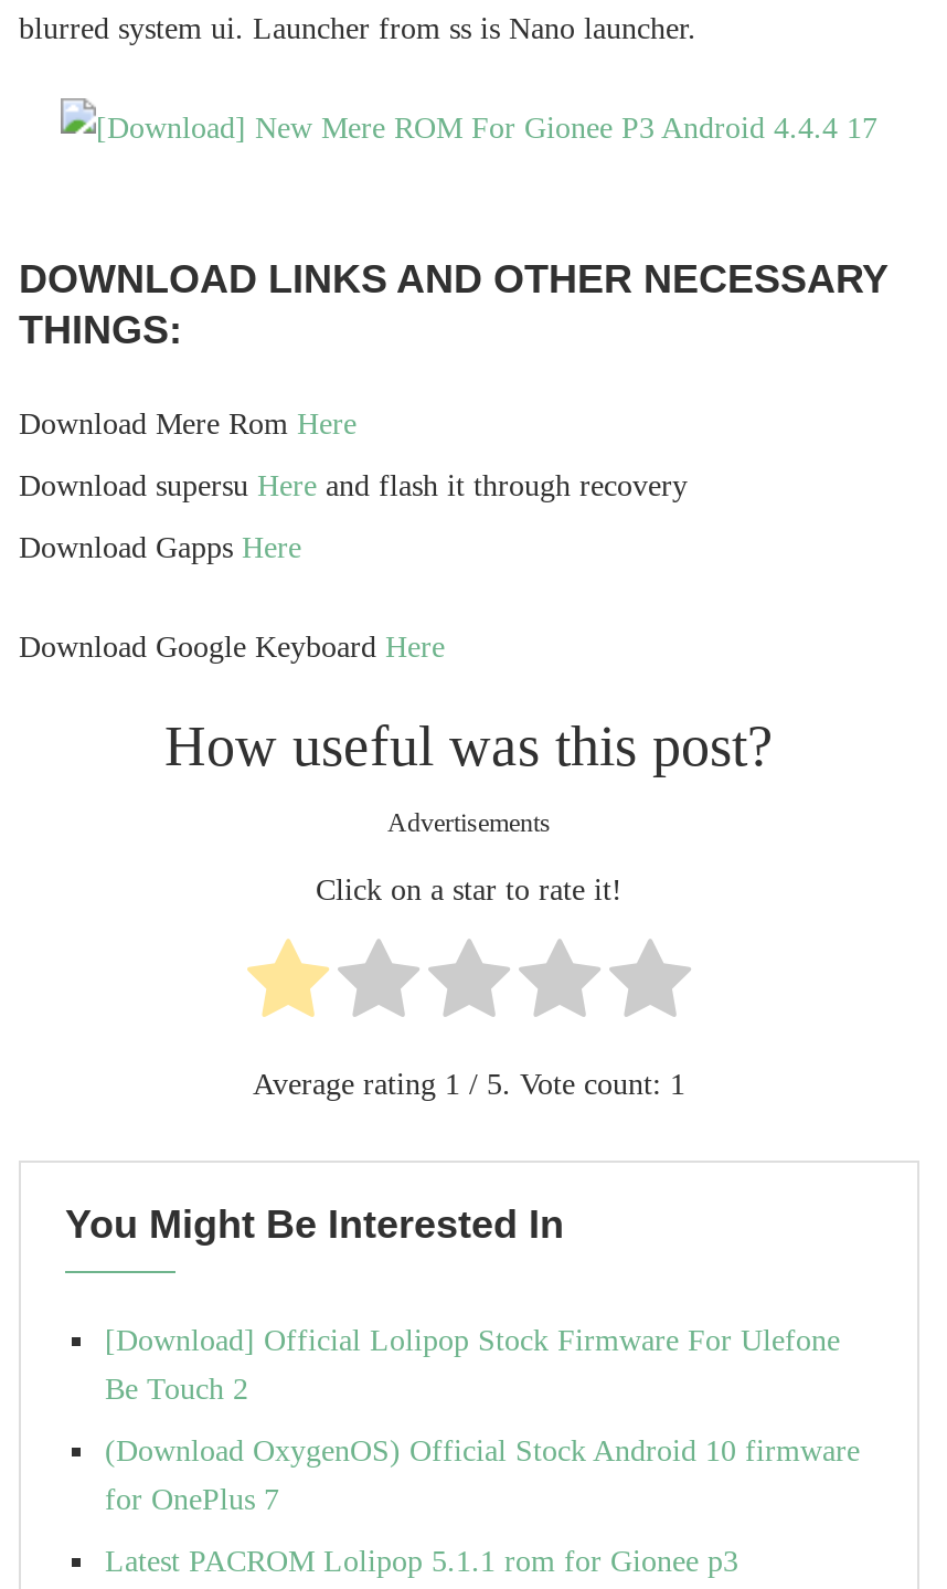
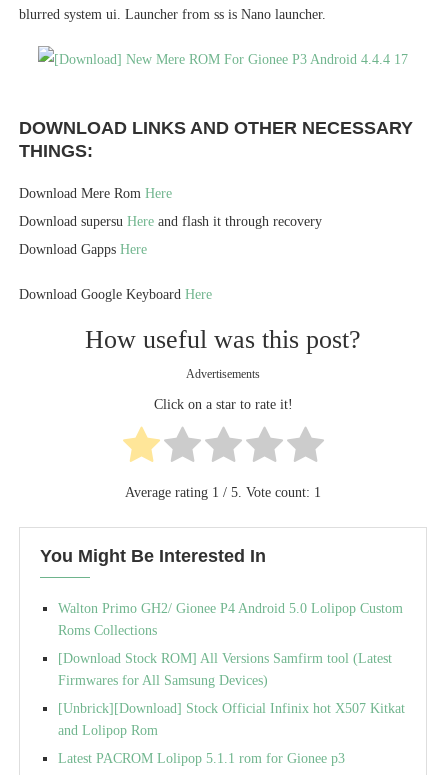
[105,1324,860,1516] [Download] Official Lolipop Stock Firmware For Ulefone | Be Touch 2 | (Download OxygenOS) Official Stock Android 10 firmware | for OnePlus 7 -> [58,601,405,738] Walton Primo GH2/ Gionee P4 Android 5.0 Lolipop Custom | Roms Collections | [Download Stock ROM] All Versions Samfirm tool (Latest | Firmwares for All Samsung Devices) | [Unbrick][Download] Stock Official Infinix hot X507 Kitkat | and Lolipop Rom

